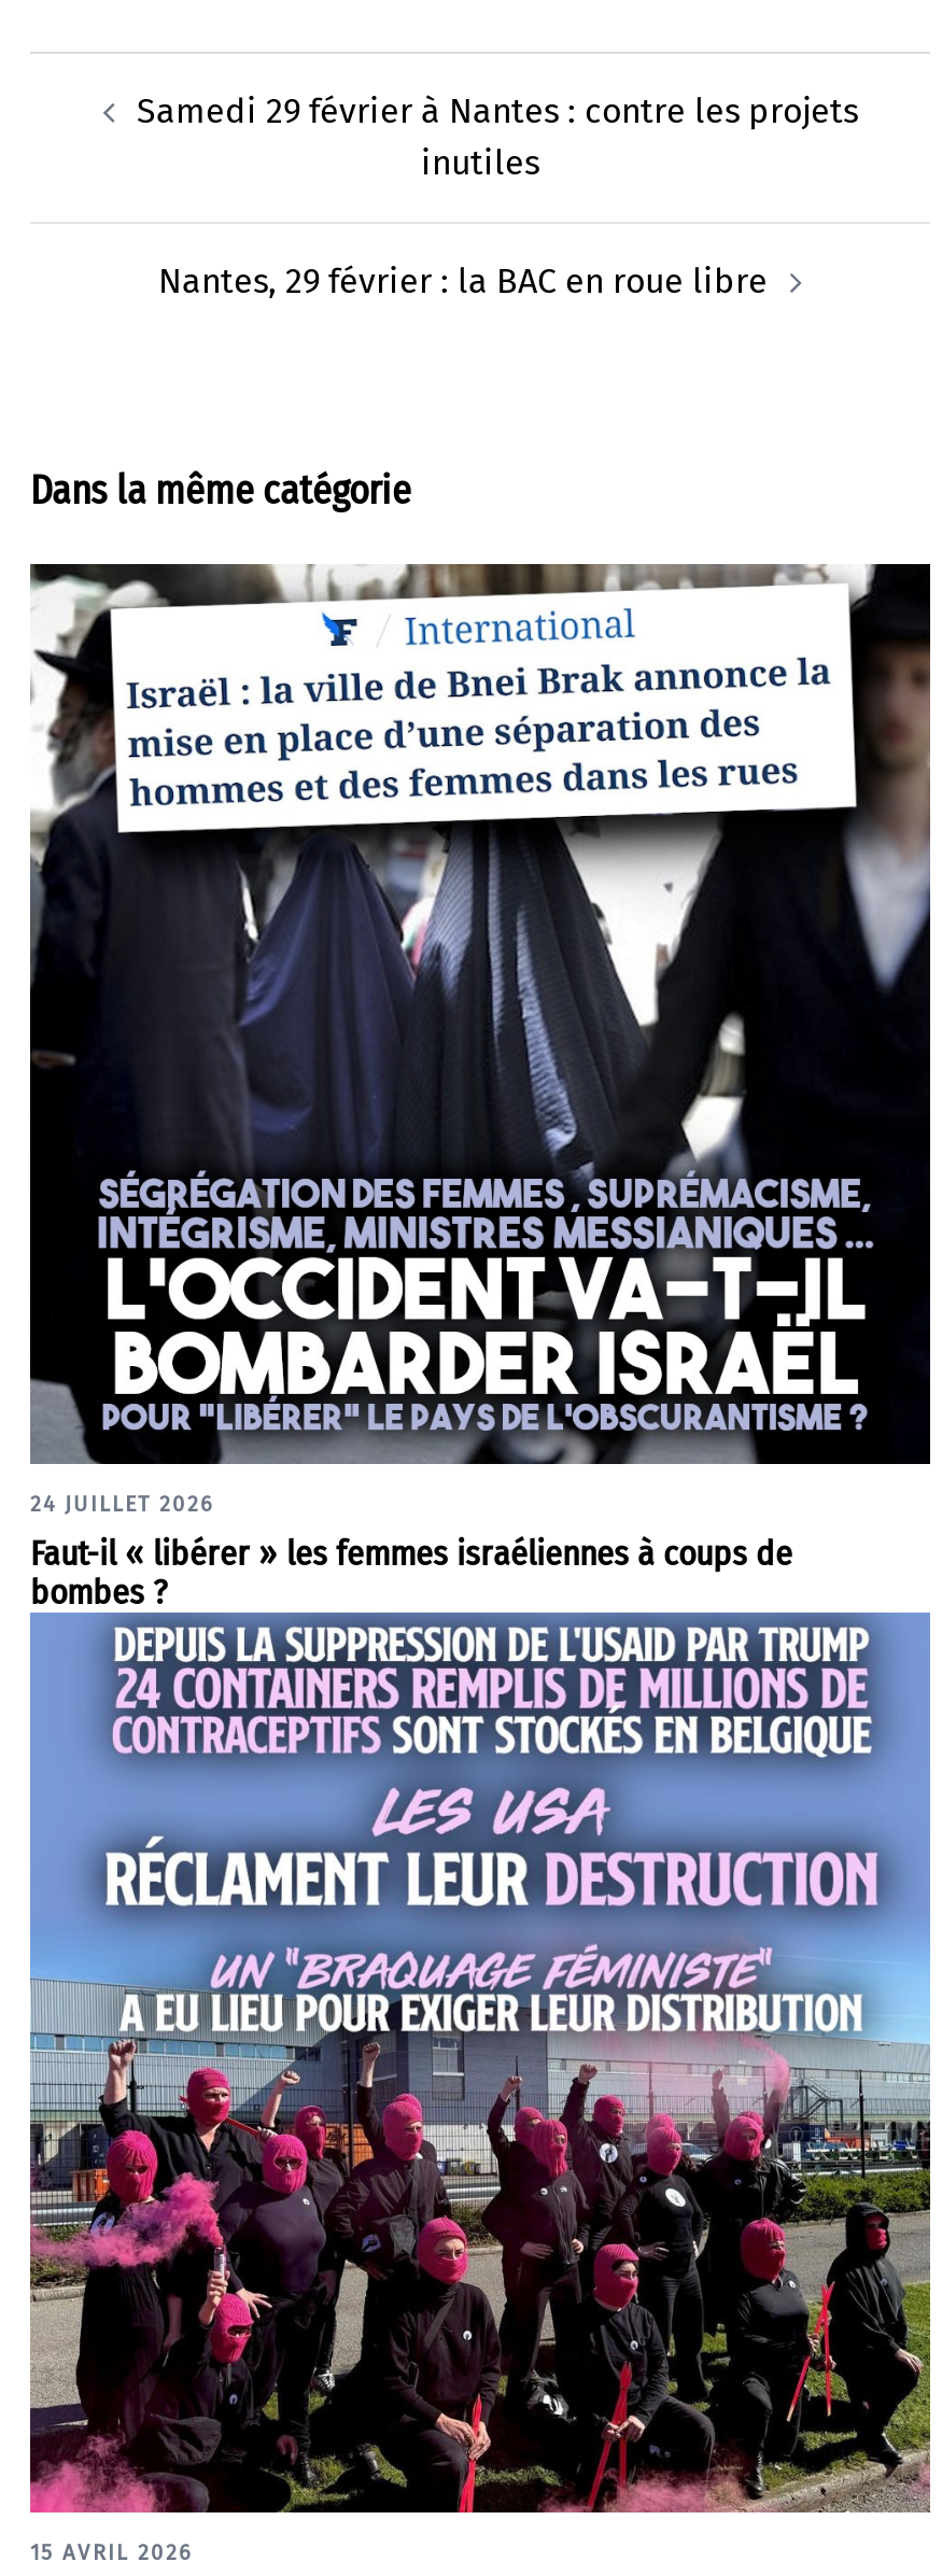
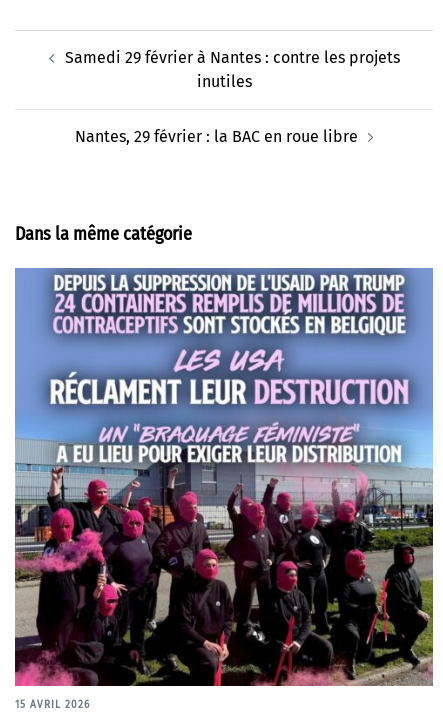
[28,562,932,1613] [image] | 24 JUILLET 2026 | Faut-il « libérer » les femmes israéliennes à coups de | bombes ? -> none

